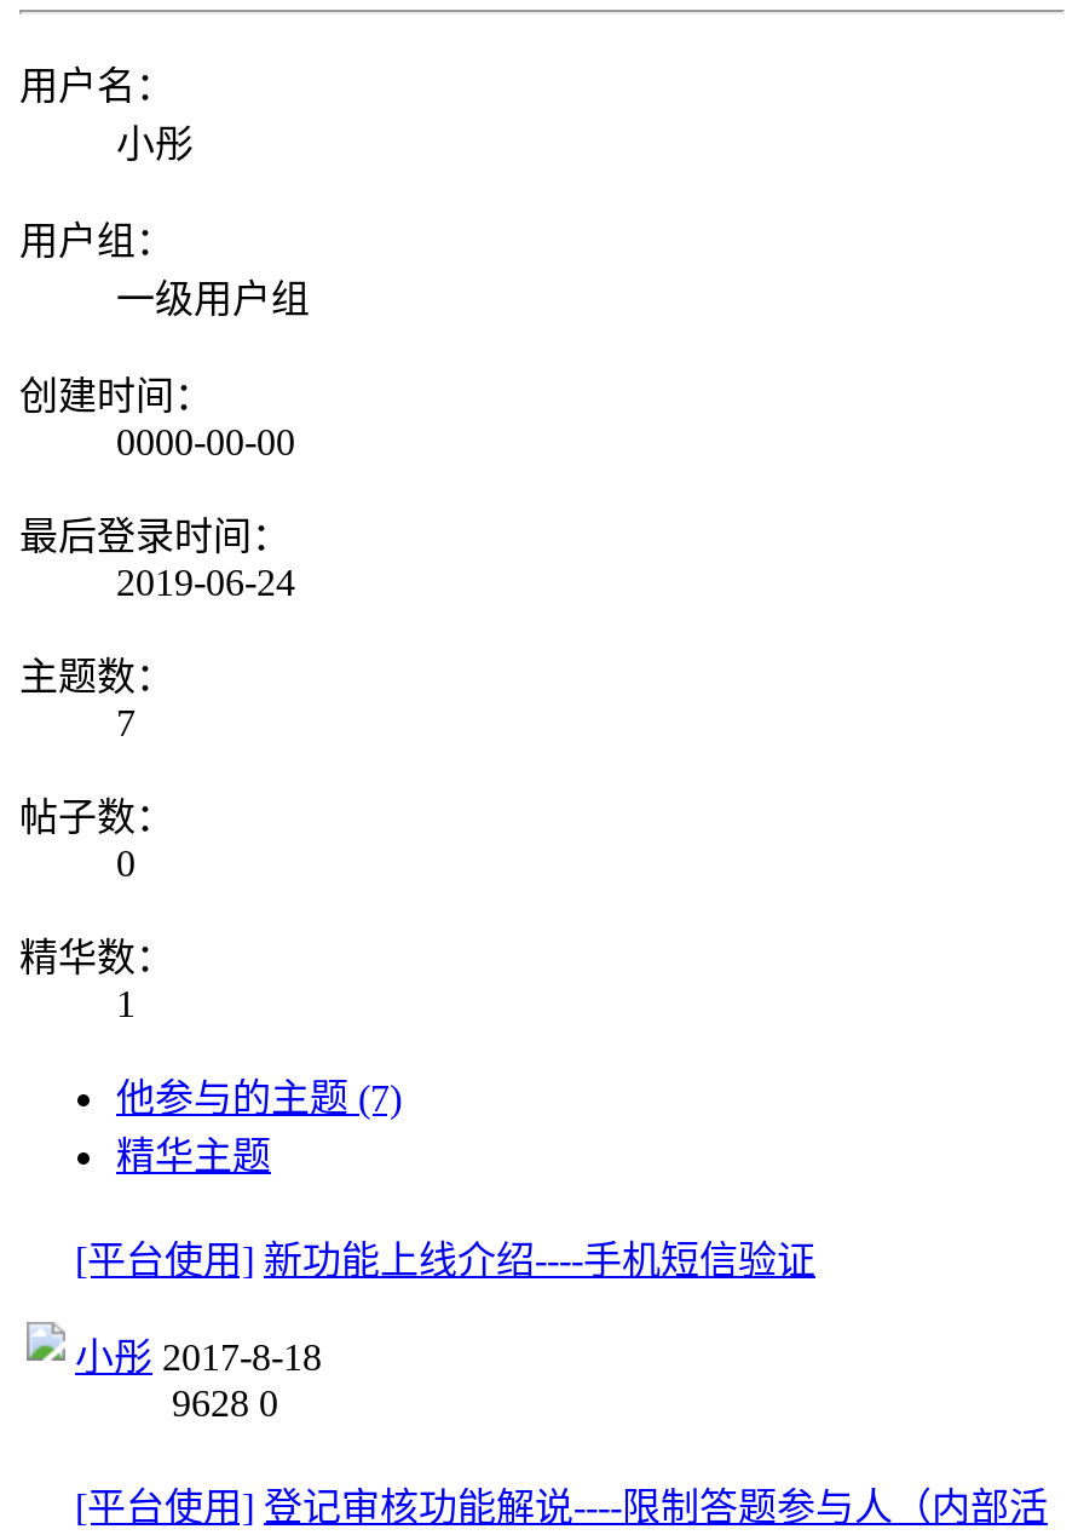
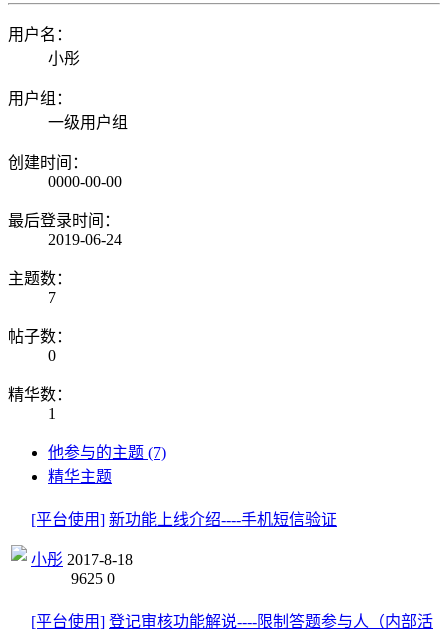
[172,1381,278,1422] 9628 0 -> [71,569,115,586] 9625 0

